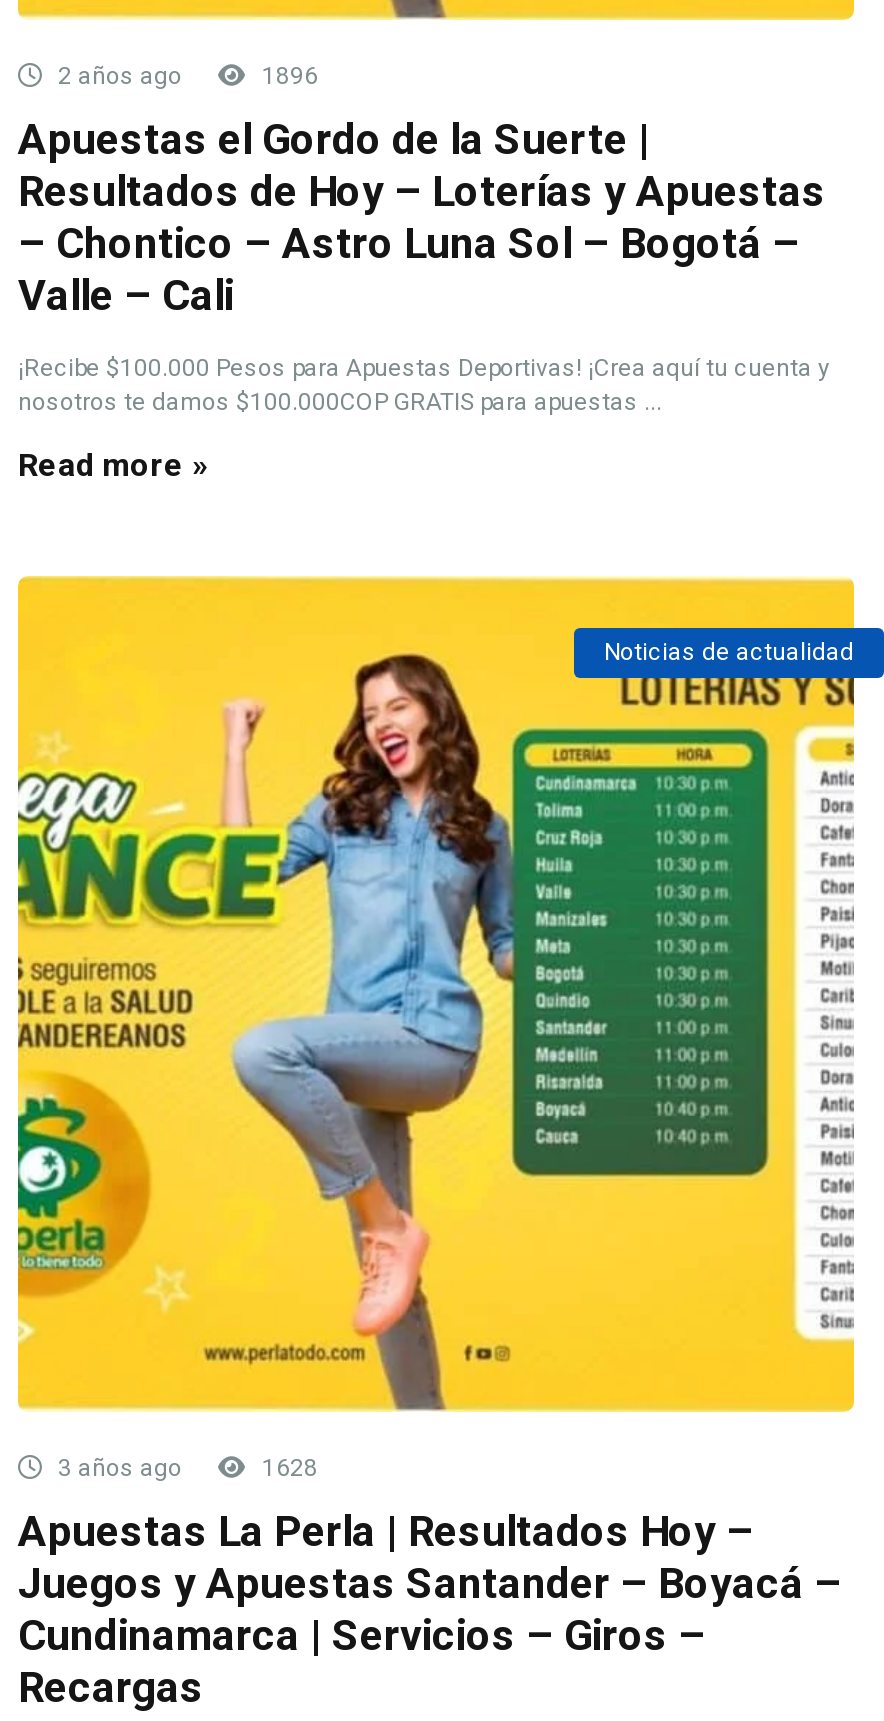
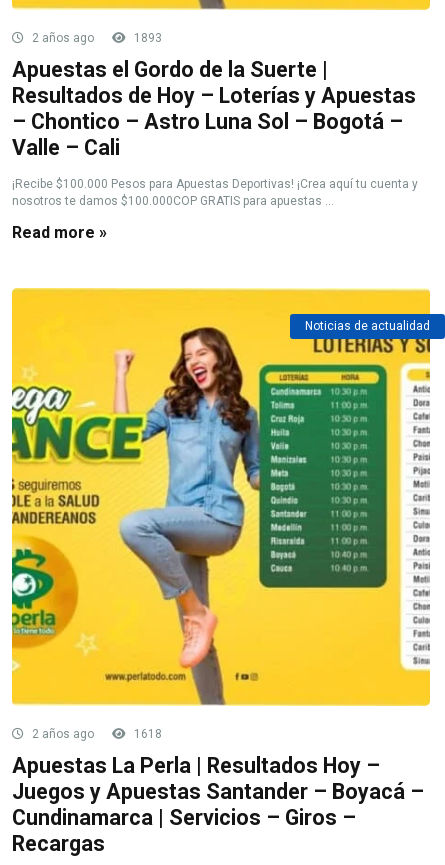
[256,62,318,90] 1896 -> [131,31,162,45] 1893
[52,1454,182,1482] 3 años ago -> [29,727,94,741] 2 años ago
[256,1454,318,1482] 1628 -> [131,727,162,741] 1618

